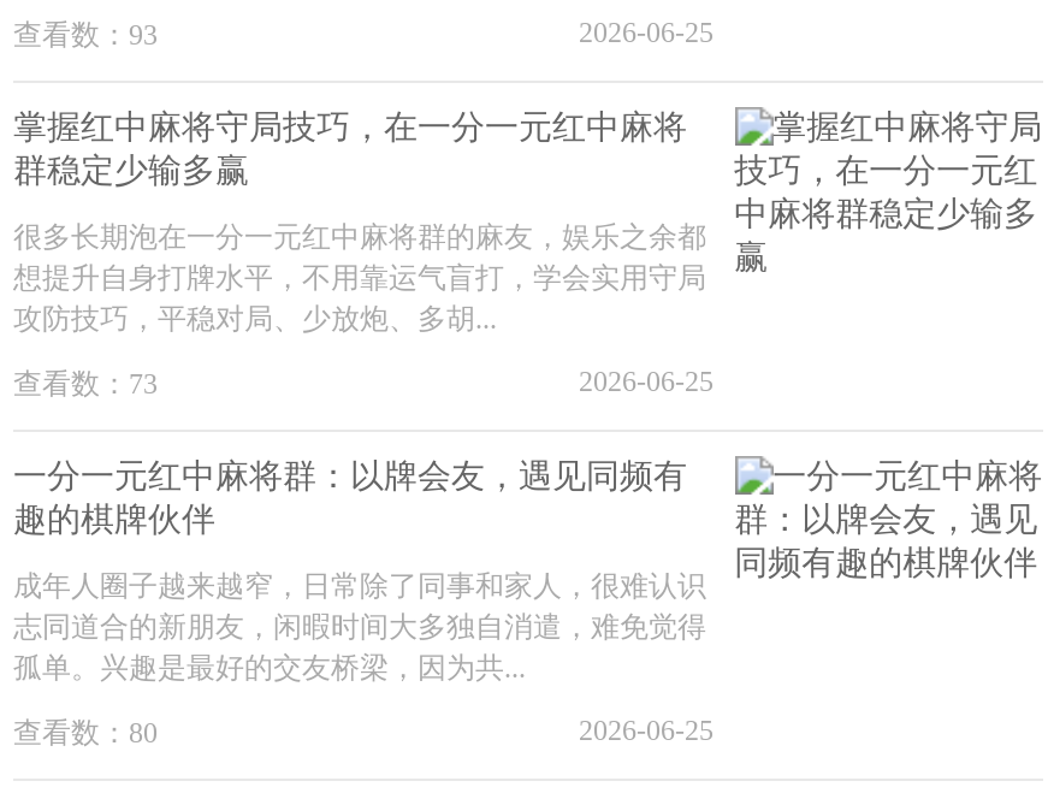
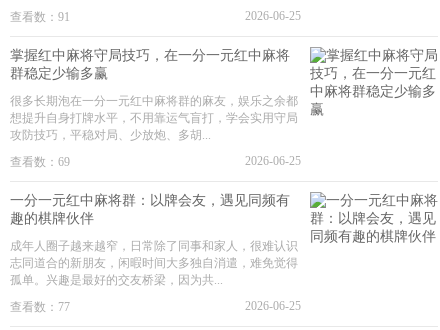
[13,18,158,52] 查看数：93 -> [10,10,70,24] 查看数：91
[13,367,158,401] 查看数：73 -> [10,155,70,169] 查看数：69
[13,716,158,750] 查看数：80 -> [10,300,70,314] 查看数：77

